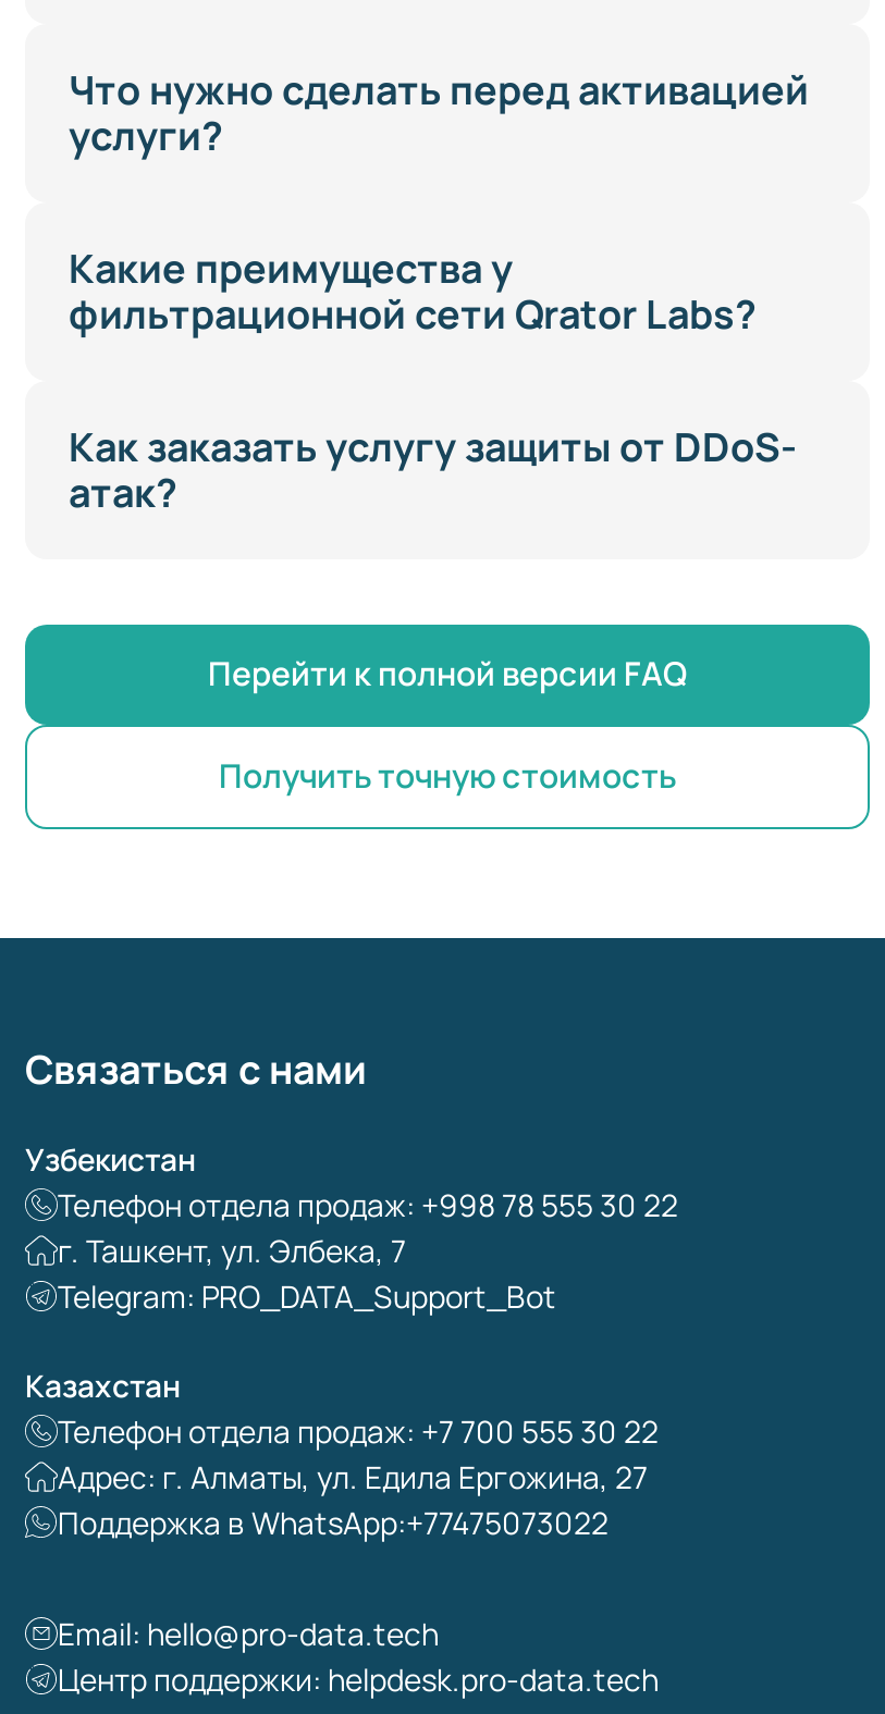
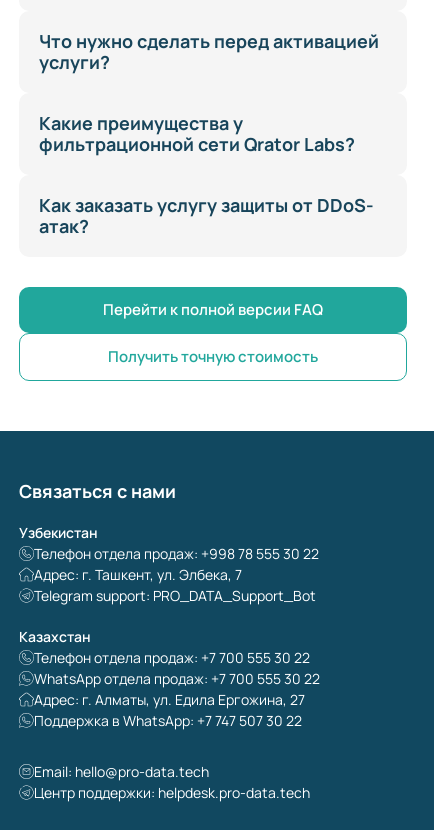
[58,1229,556,1316] г. Ташкент, ул. Элбека, 7 | Telegram: PRO_DATA_Support_Bot -> [34,565,316,605] Адрес: г. Ташкент, ул. Элбека, 7 | Telegram support: PRO_DATA_Support_Bot
none -> [34,669,320,688] WhatsApp отдела продаж: +7 700 555 30 22
[58,1501,609,1542] Поддержка в WhatsApp:+77475073022 -> [34,711,302,730] Поддержка в WhatsApp: +7 747 507 30 22

